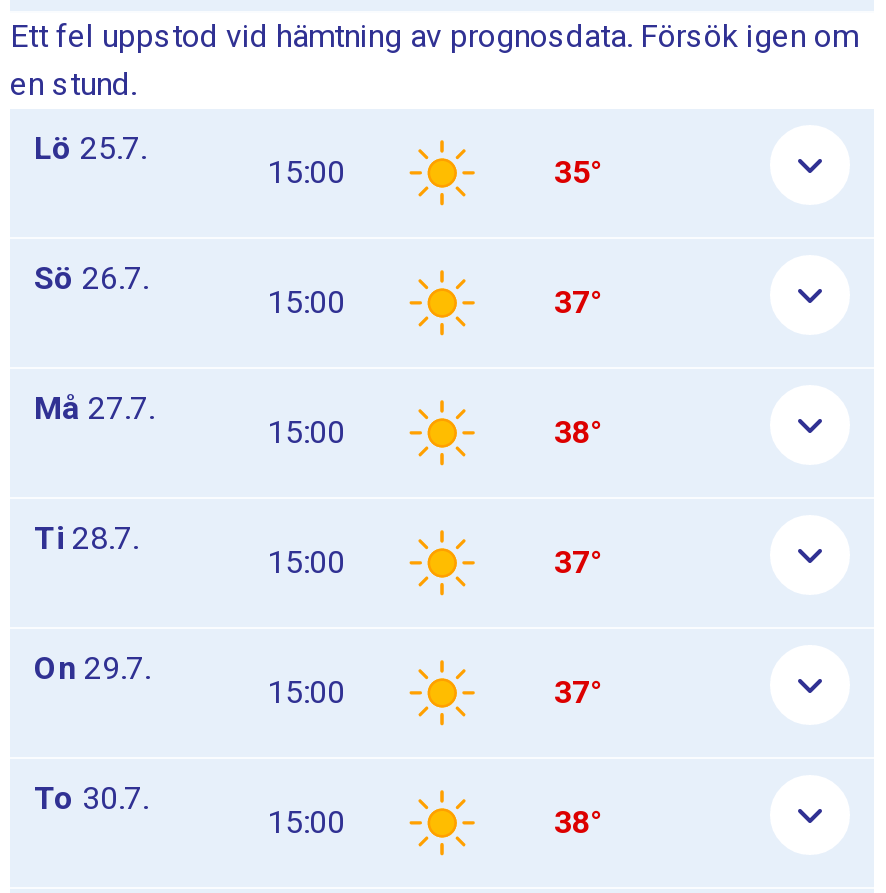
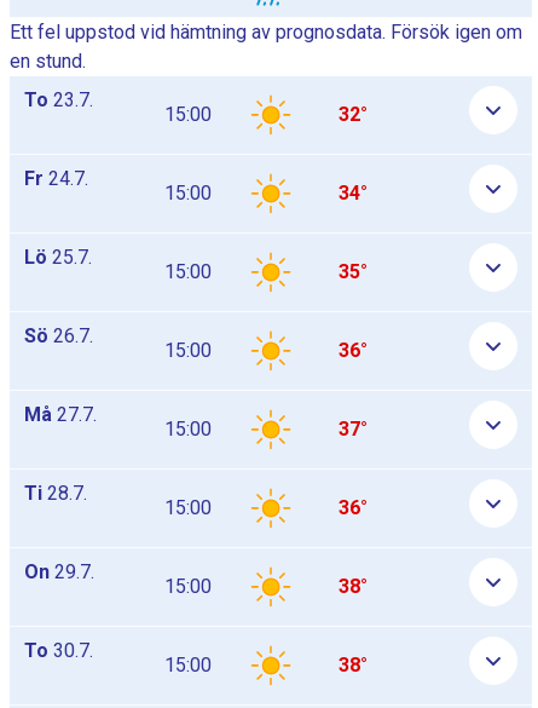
none -> [24,88,368,205] To 23.7. | 15:00 | 32° | Fr 24.7. | 15:00 | 34°
[554,283,602,321] 37° -> [339,339,368,362] 36°
[554,413,602,451] 38° -> [339,418,368,441] 37°
[554,543,602,581] 37° -> [339,496,368,519] 36°
[554,673,602,711] 37° -> [339,575,368,598] 38°

